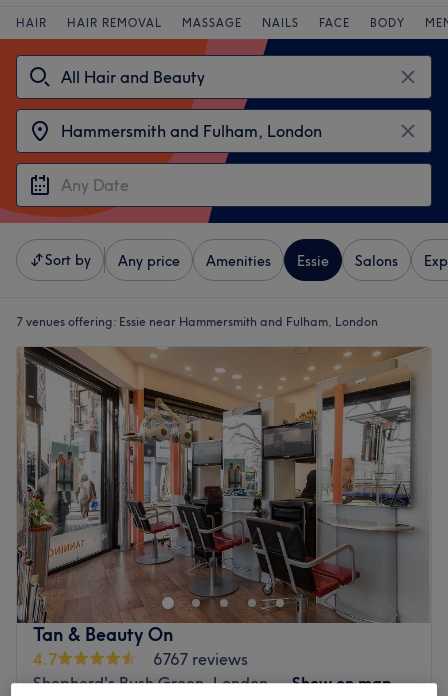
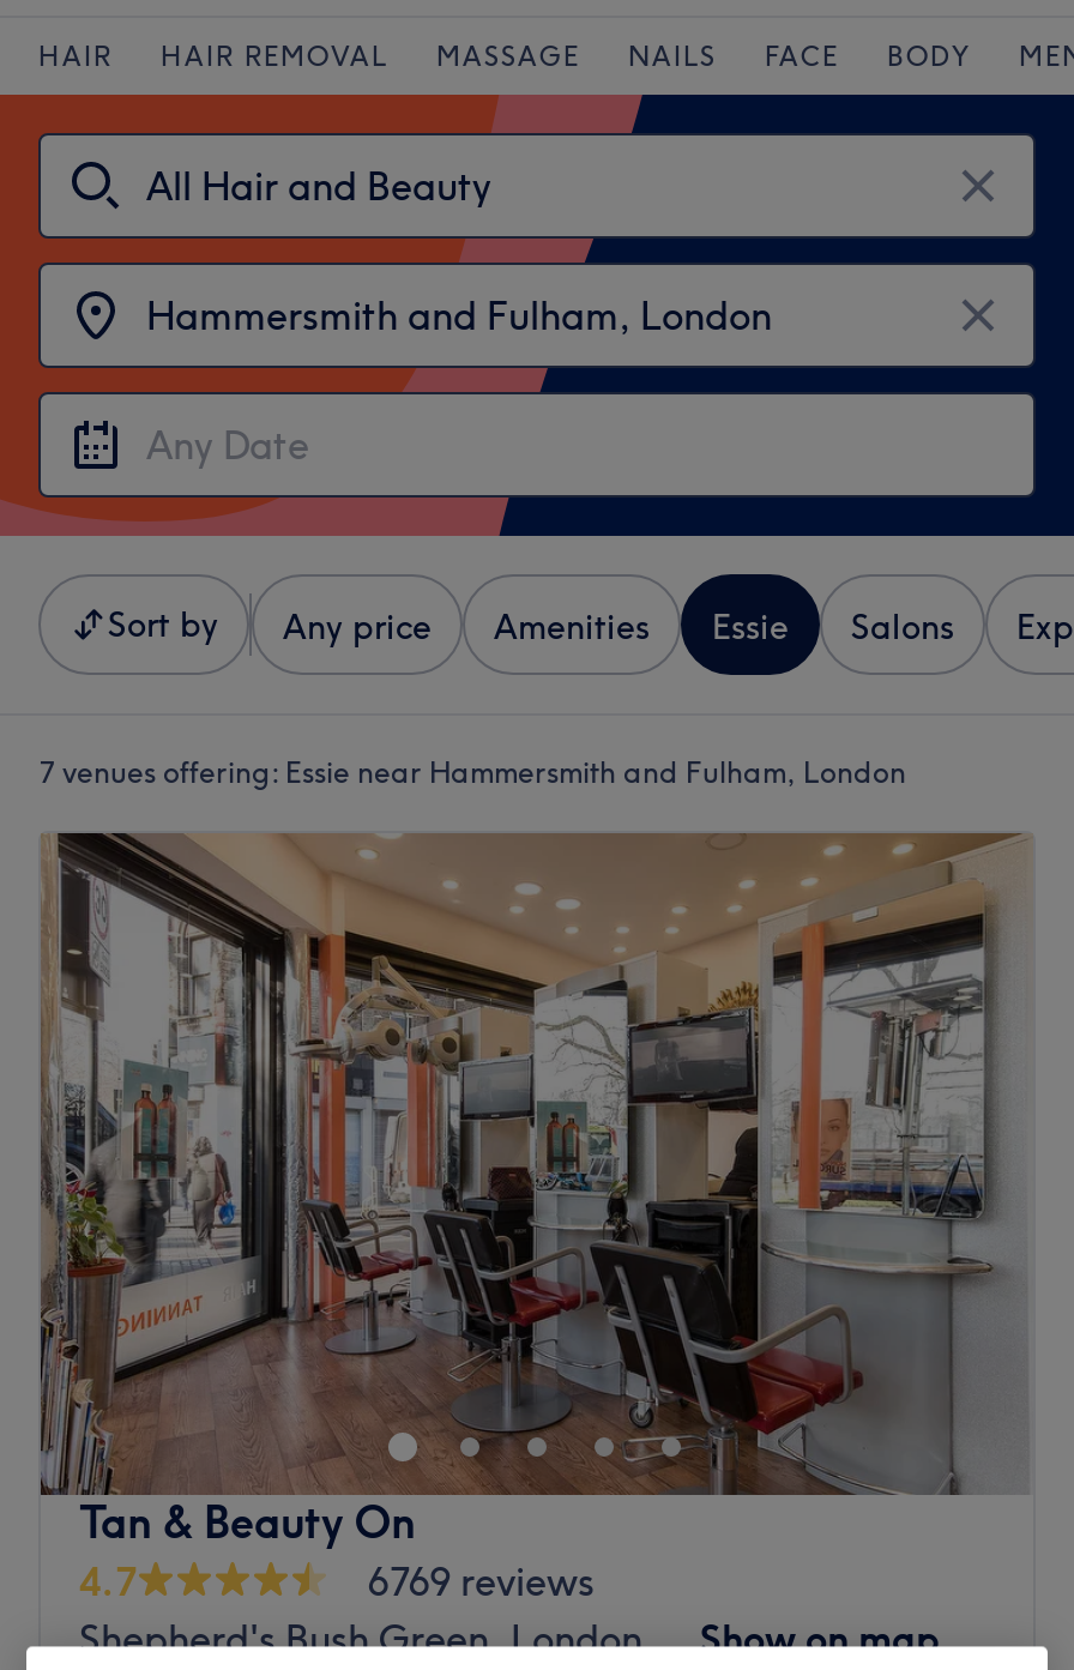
[153,649,248,669] 6767 reviews -> [367,1557,595,1605] 6769 reviews

